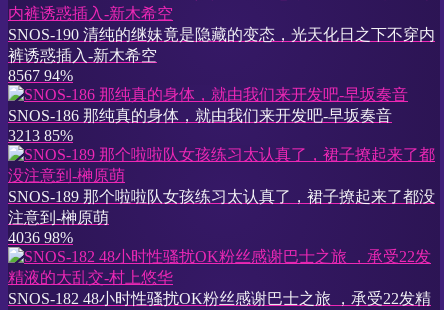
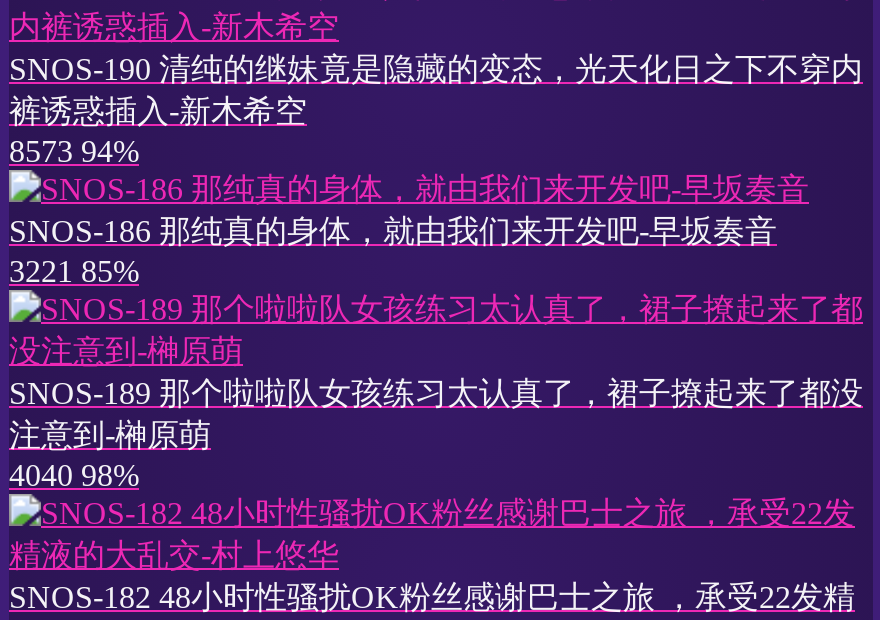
[8,67,73,84] 8567 94% -> [9,133,139,167] 8573 94%
[8,127,73,144] 3213 85% -> [9,253,139,287] 3221 85%
[8,229,73,246] 4036 98% -> [9,457,139,491] 4040 98%

